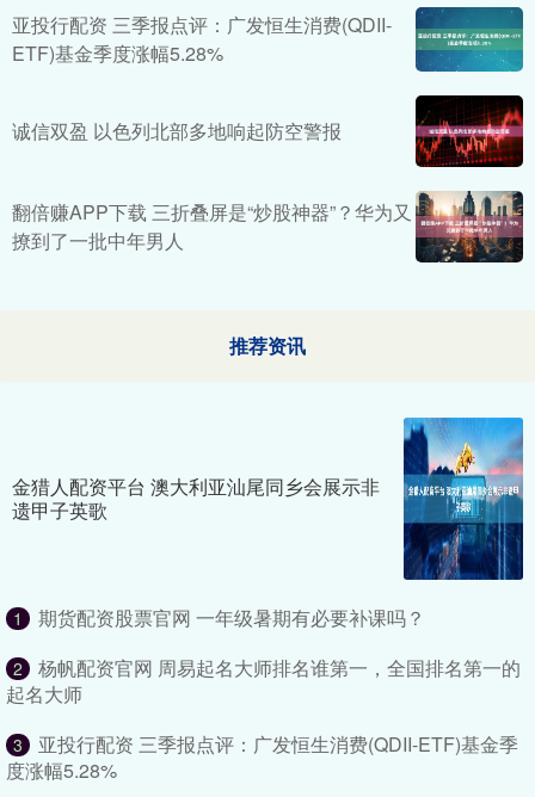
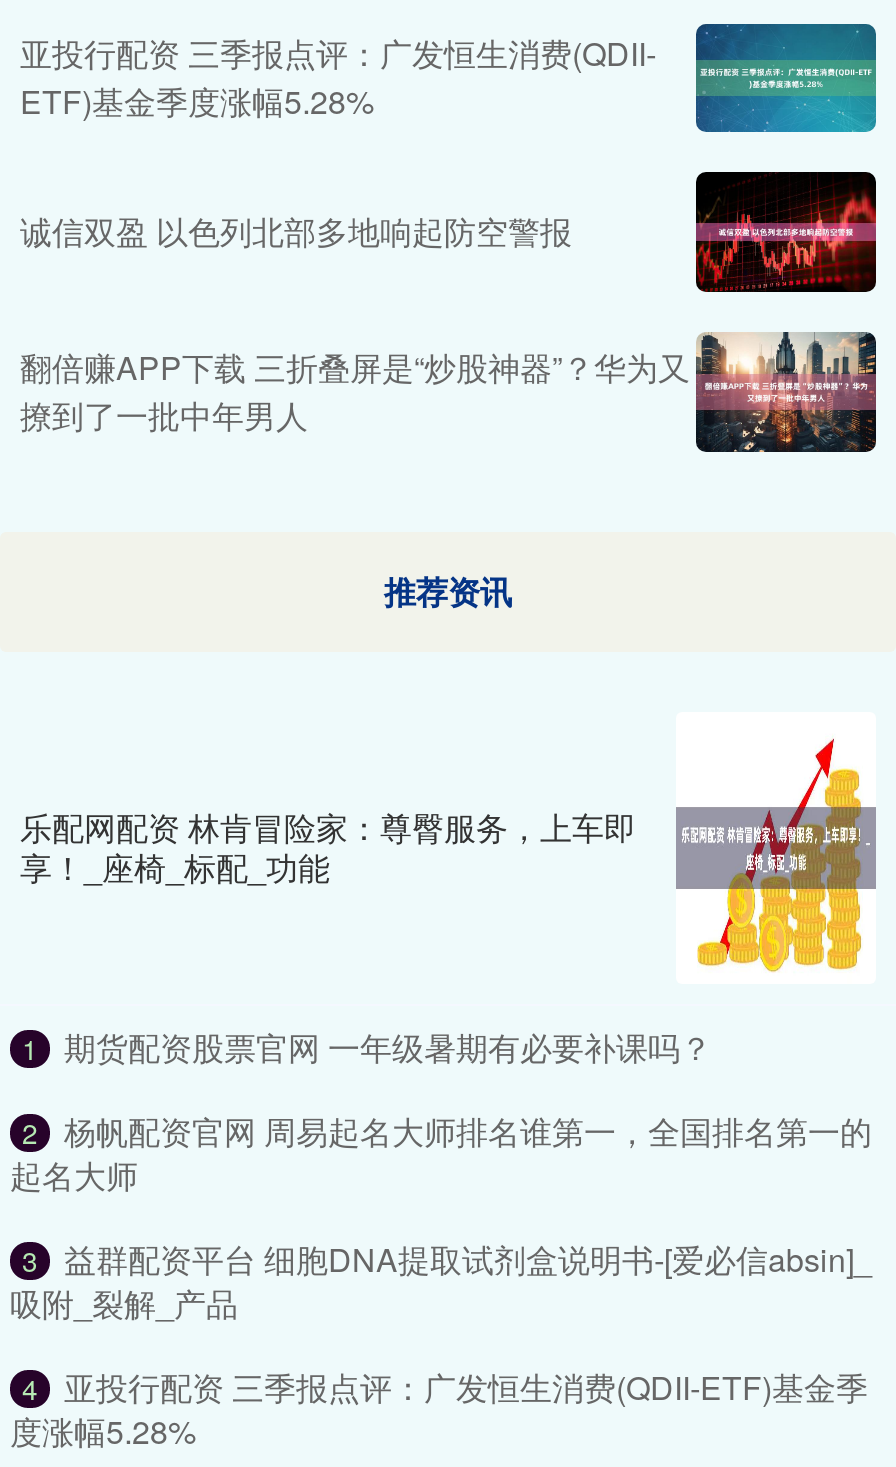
[12,416,524,581] [image] | 金猎人配资平台 澳大利亚汕尾同乡会展示非 | 遗甲子英歌 -> [20,712,876,984] [image] | 乐配网配资 林肯冒险家：尊臀服务，上车即 | 享！_座椅_标配_功能
none -> [10,1237,872,1409] 益群配资平台 细胞DNA提取试剂盒说明书-[爱必信absin]_ | 吸附_裂解_产品 | 4

